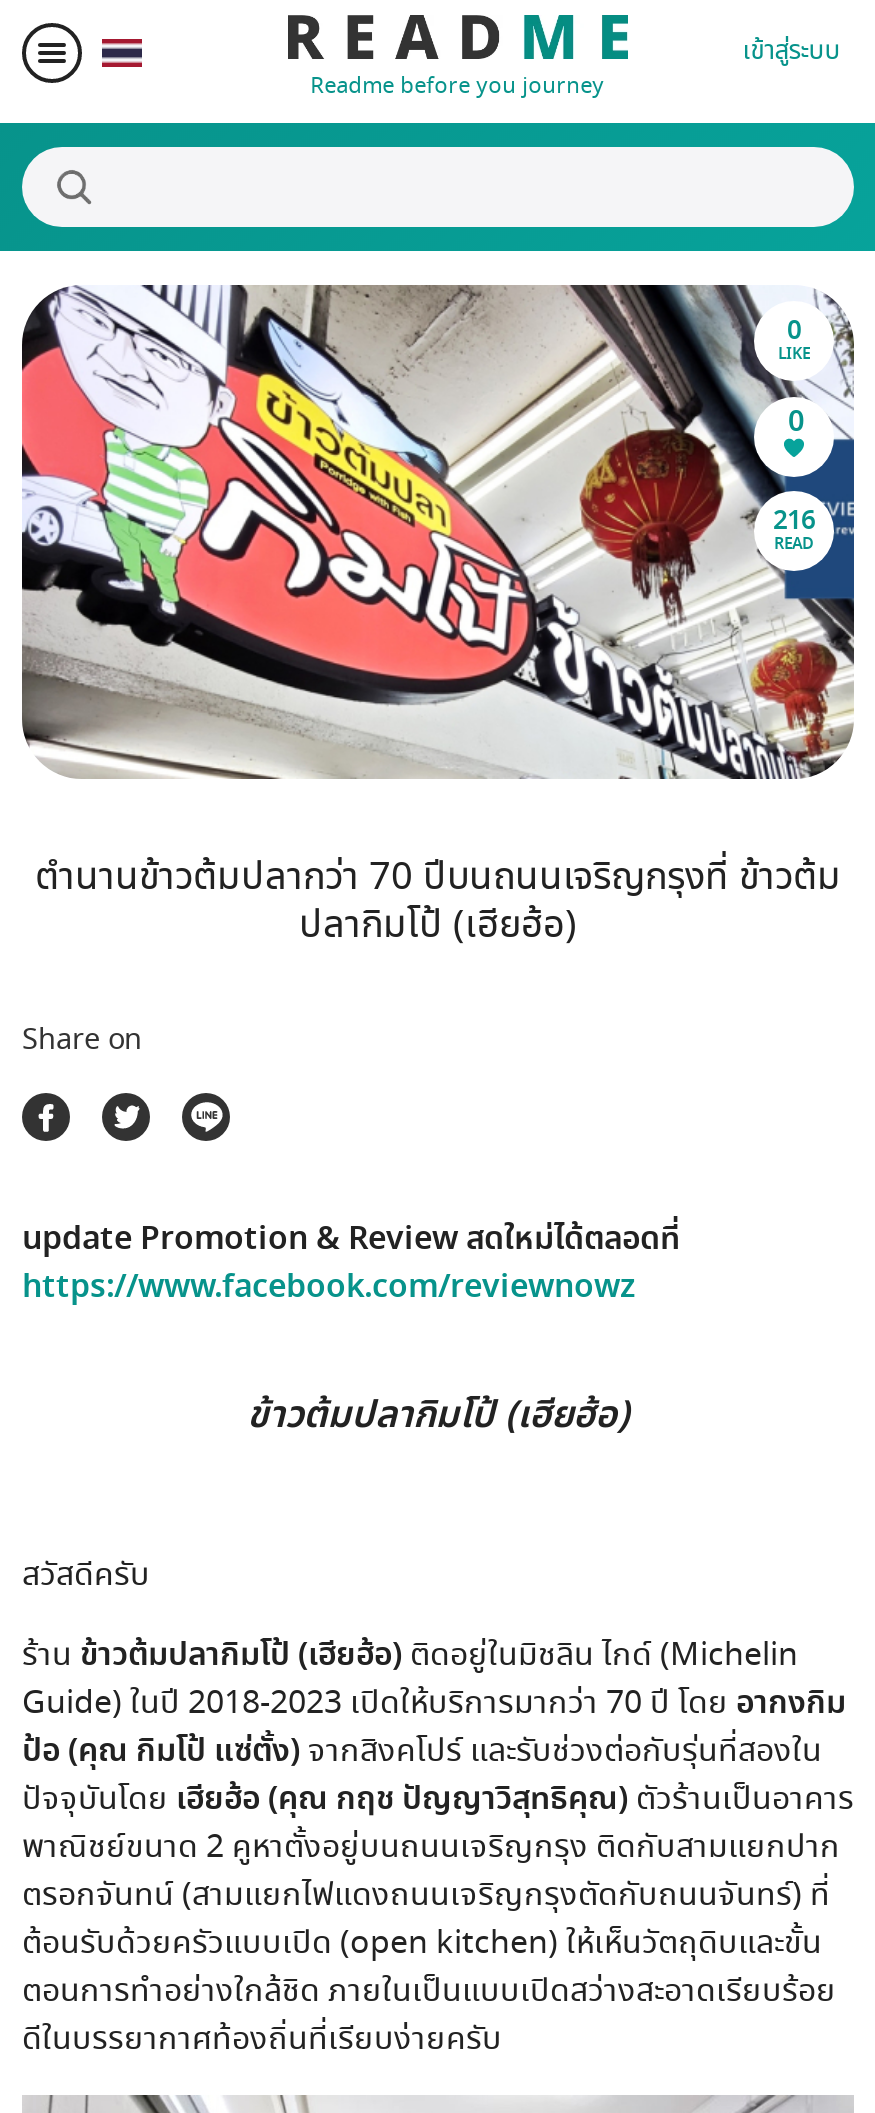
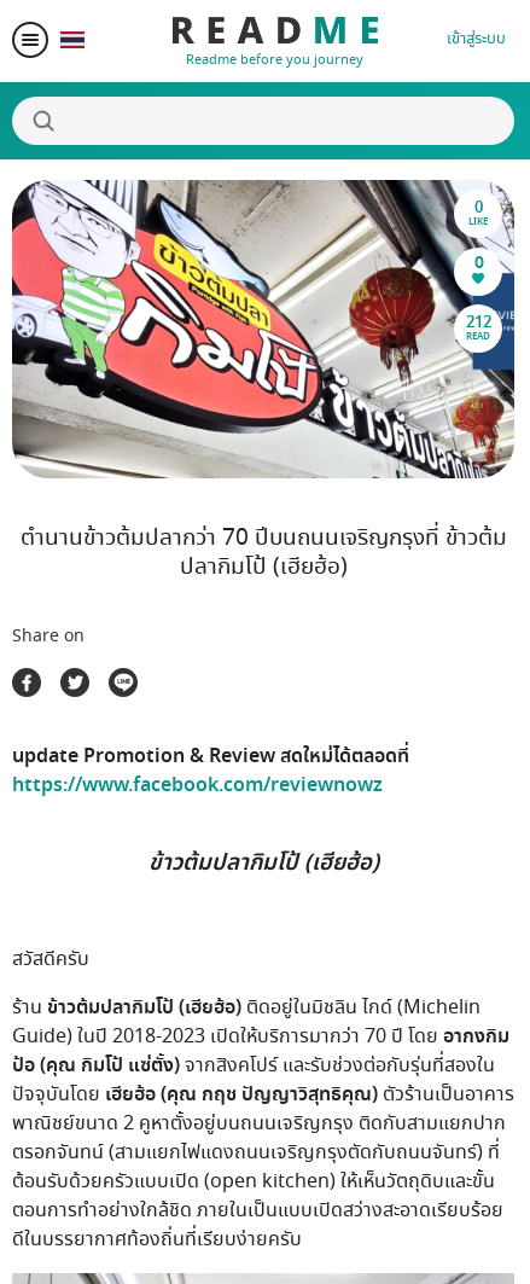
[773,501,815,539] 216 -> [465,310,491,333] 212

